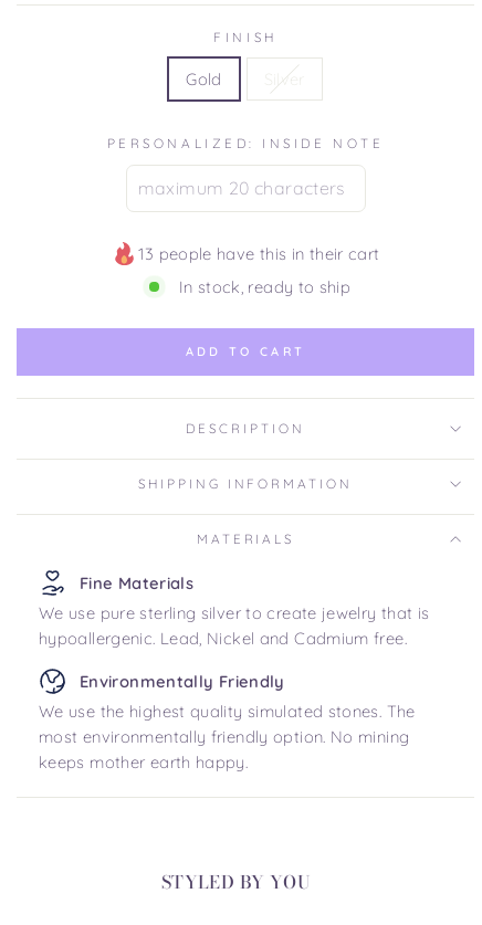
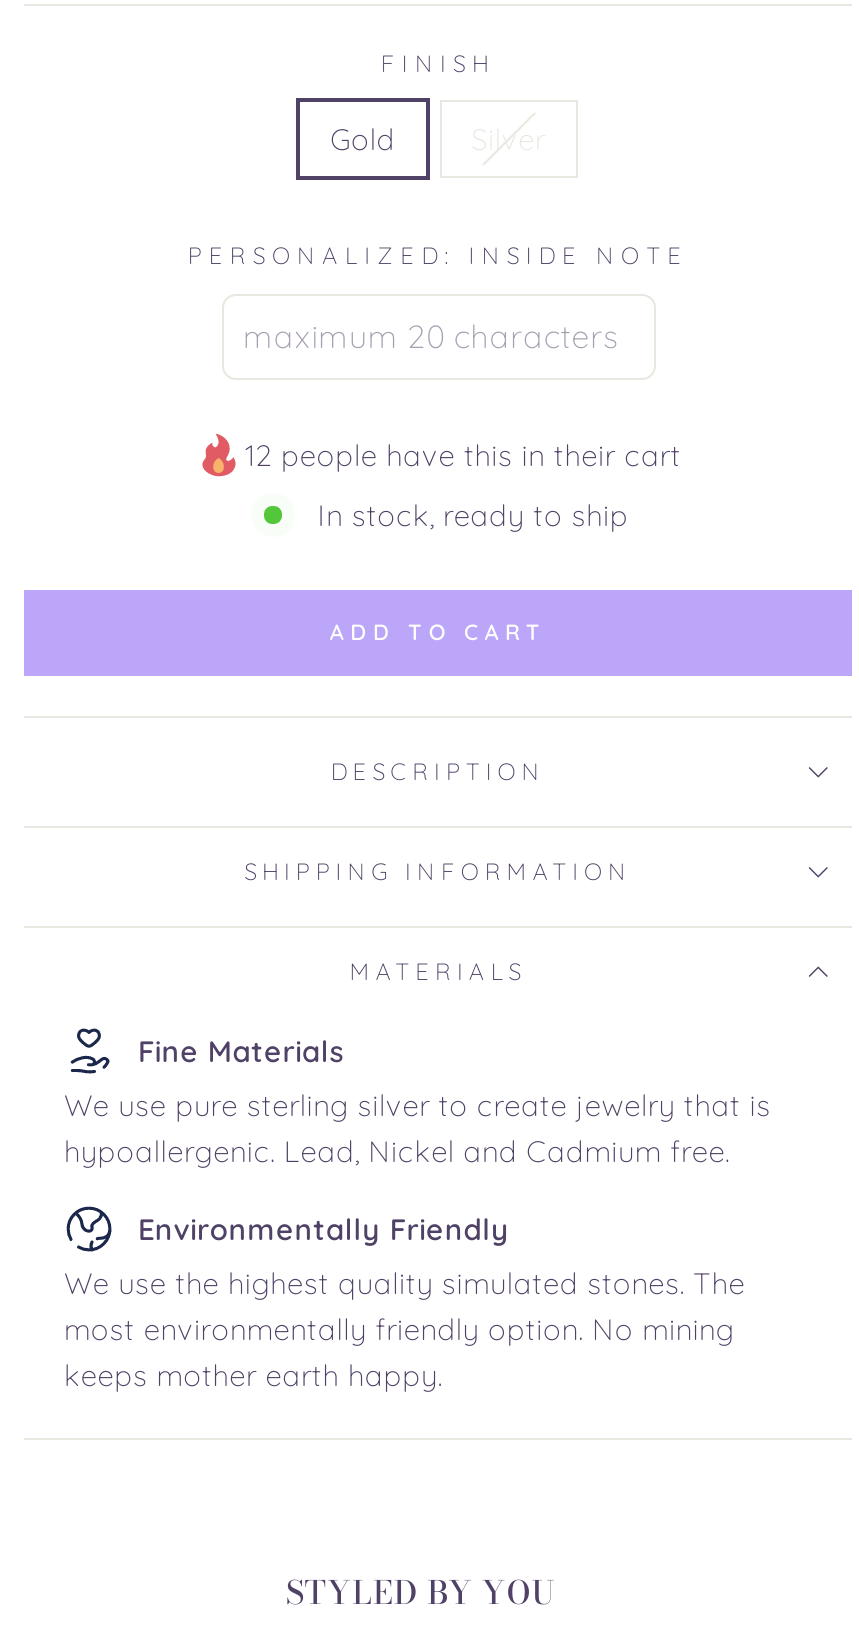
[139,243,380,264] 13 people have this in their cart -> [245,436,681,474] 12 people have this in their cart

